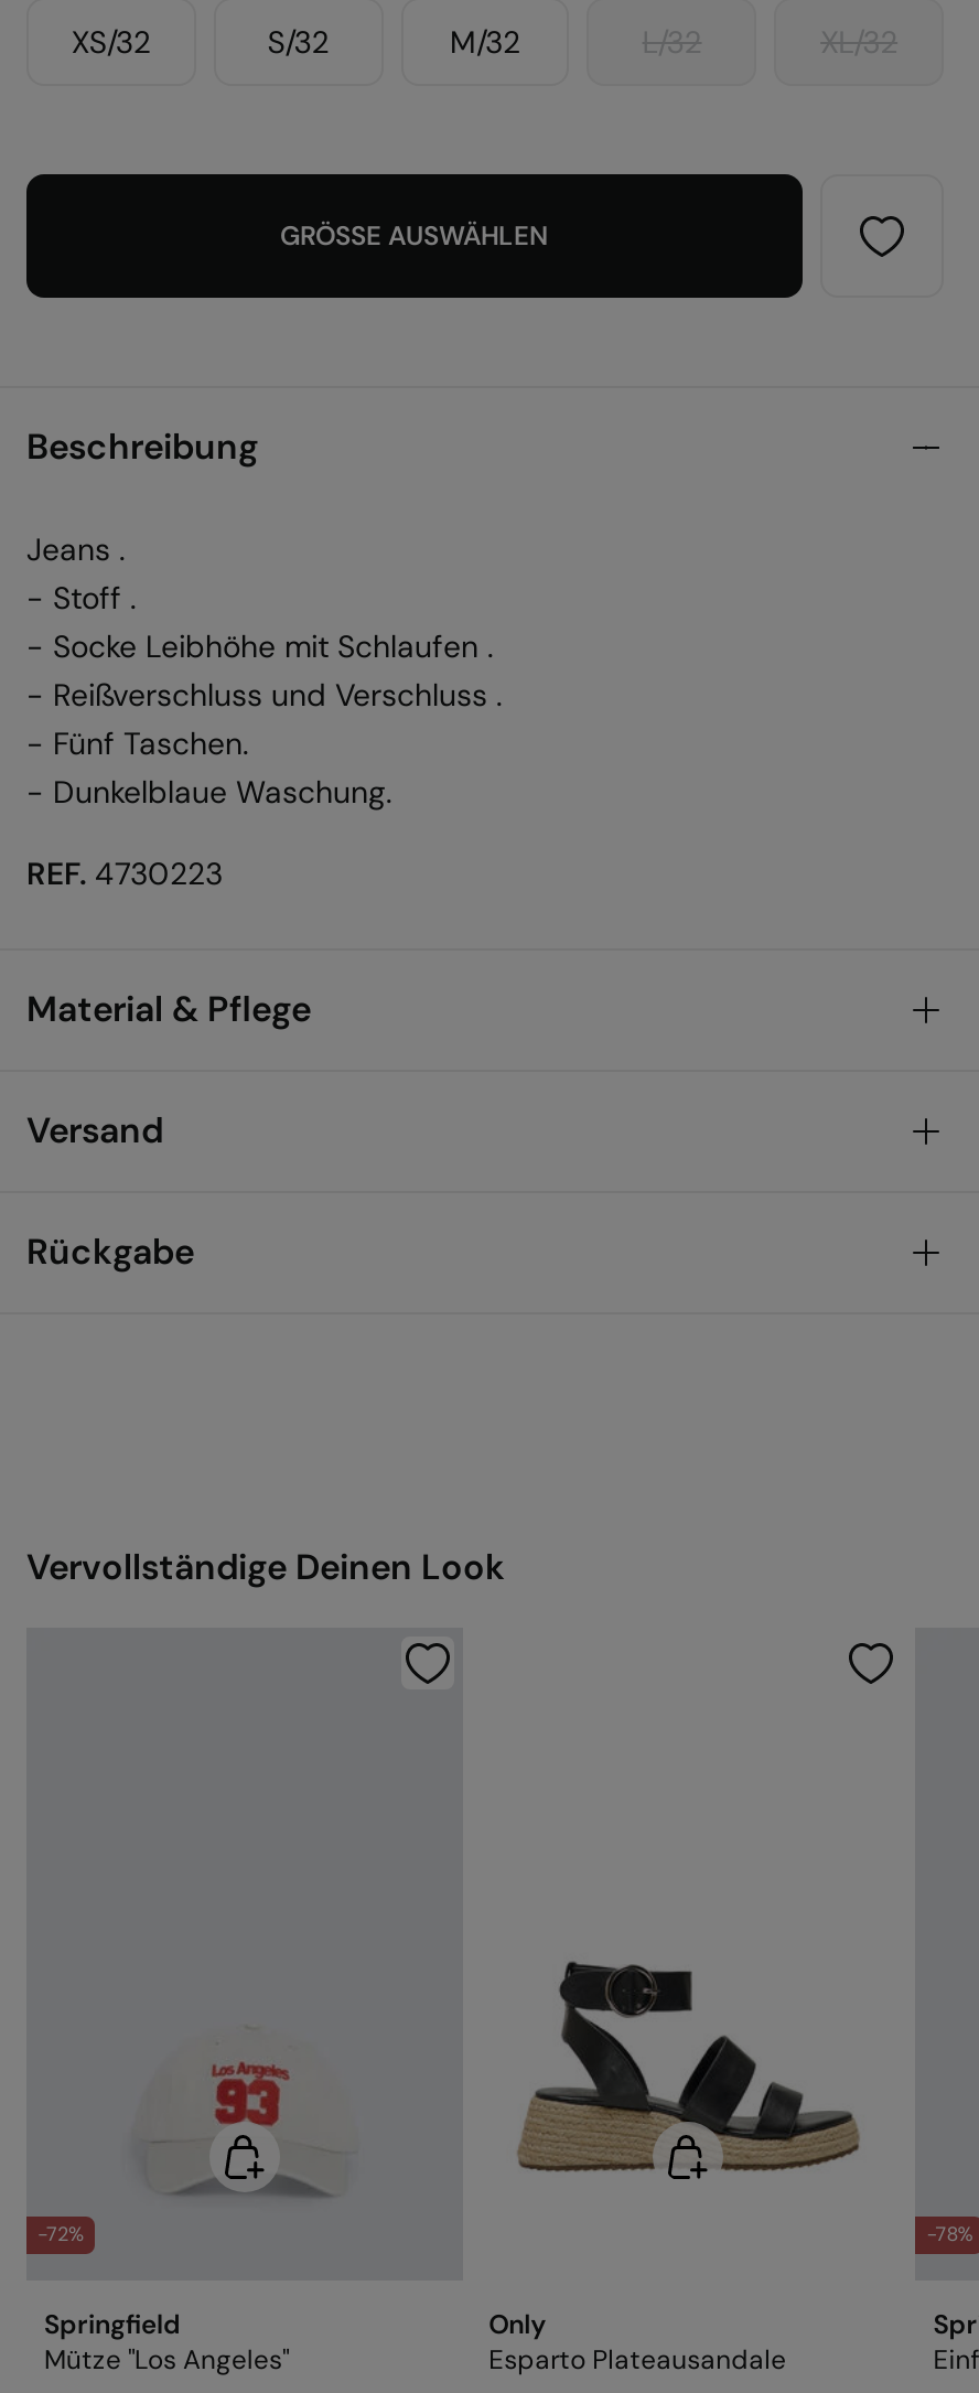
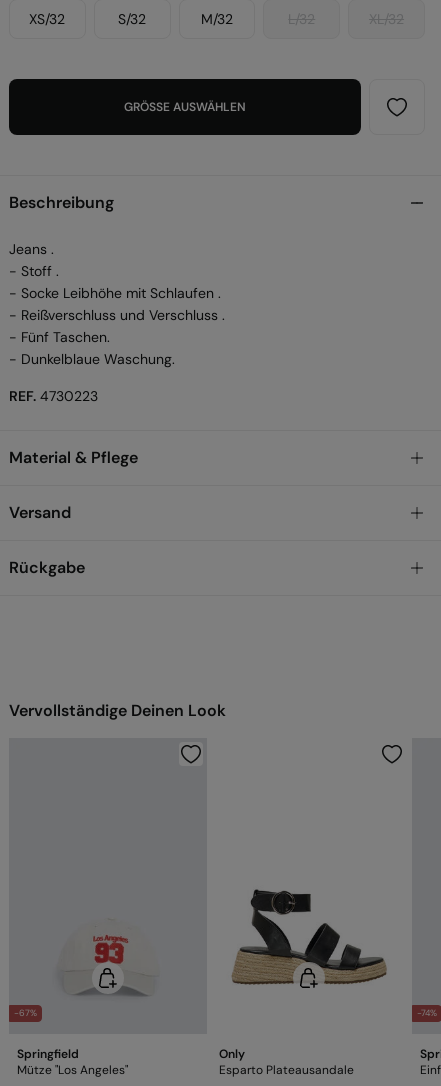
[37,2221,84,2247] -72% -> [14,1007,37,1019] -67%
[927,2221,973,2247] -78% -> [417,1007,437,1019] -74%

